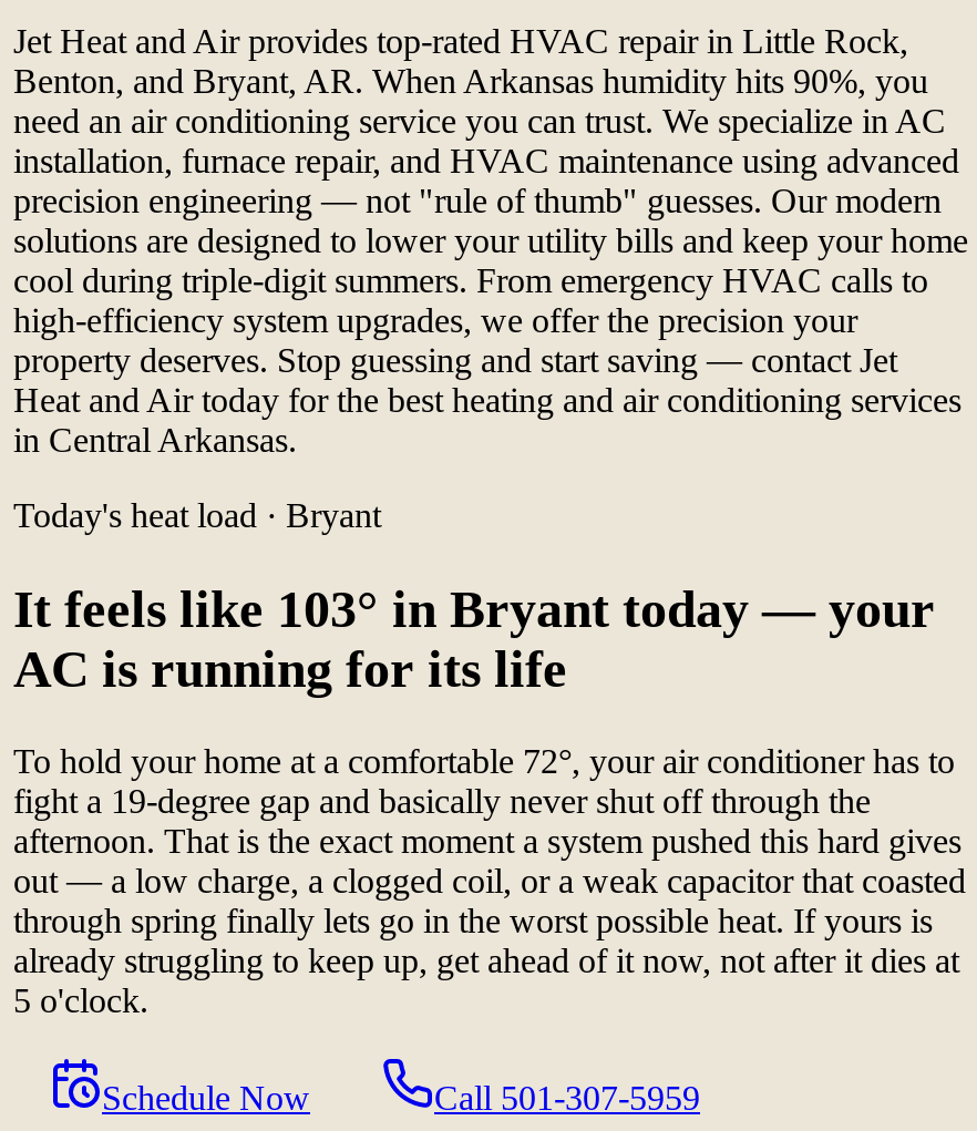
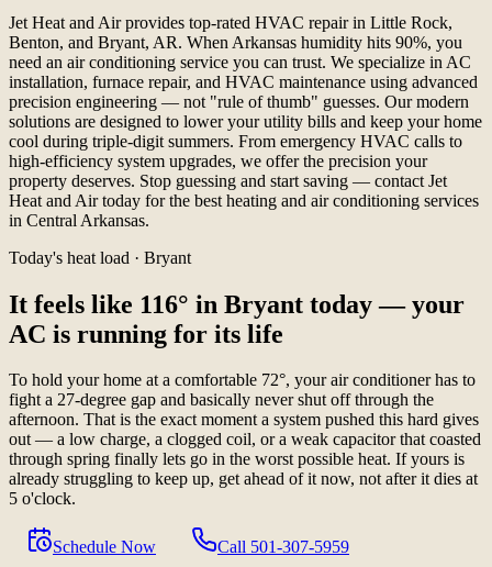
[13,579,935,637] It feels like 103° in Bryant today — your -> [9,290,465,318] It feels like 116° in Bryant today — your
[13,783,871,821] fight a 19-degree gap and basically never shut off through the -> [9,391,434,409] fight a 27-degree gap and basically never shut off through the

